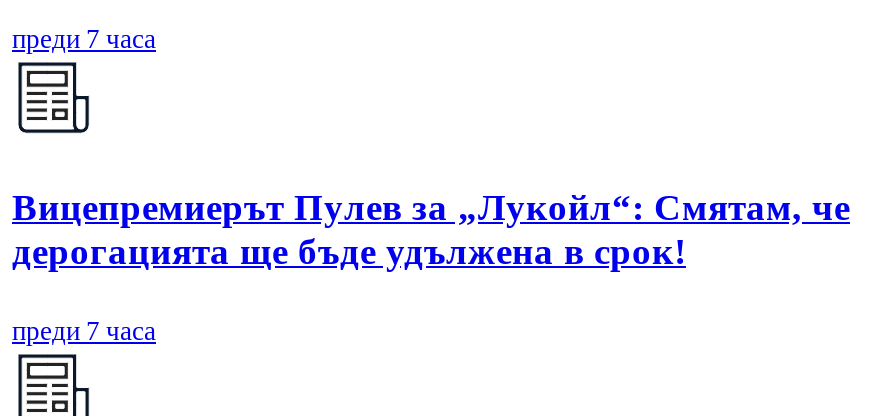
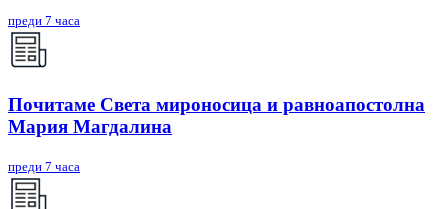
[12,186,850,272] Вицепремиерът Пулев за „Лукойл“: Смятам, че | дерогацията ще бъде удължена в срок! -> [8,94,425,137] Почитаме Света мироносица и равноапостолна | Мария Магдалина

